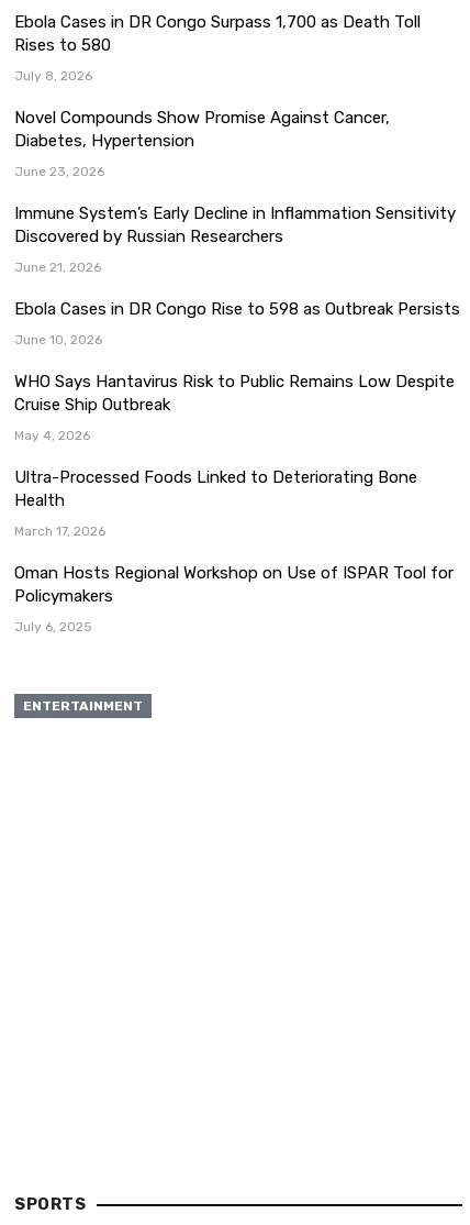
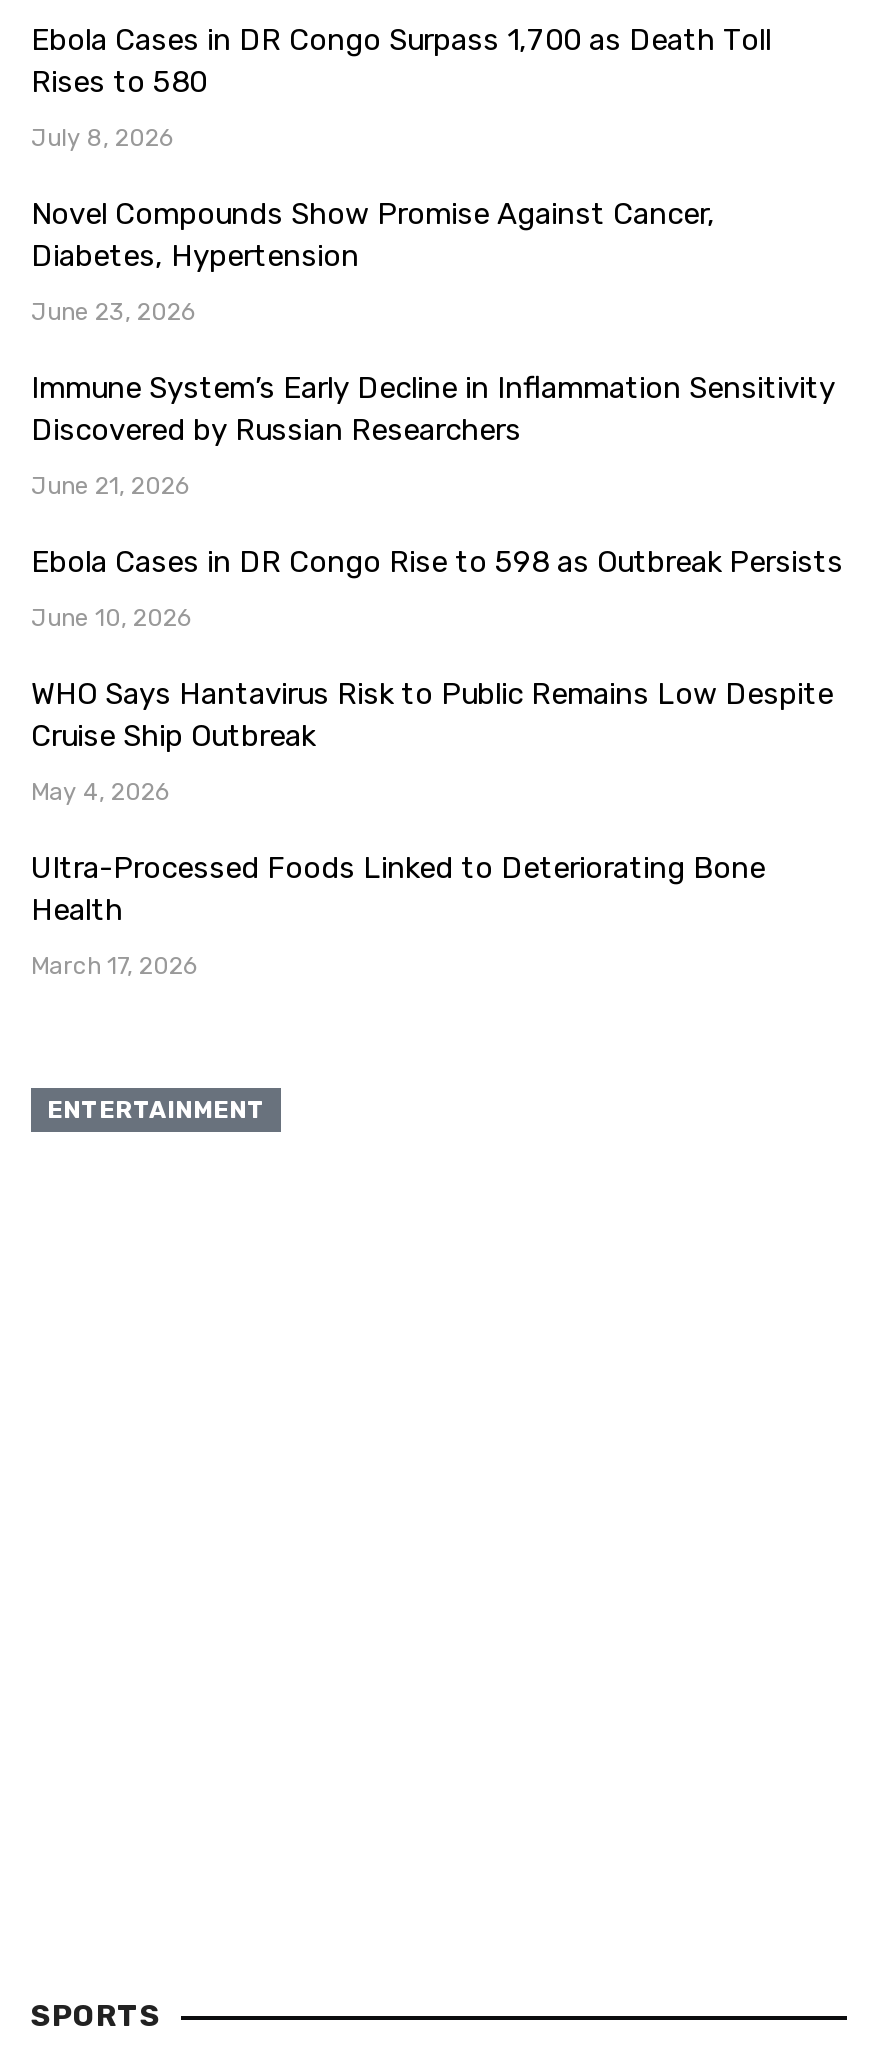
[14,563,454,634] Oman Hosts Regional Workshop on Use of ISPAR Tool for | Policymakers | July 6, 2025 -> none

